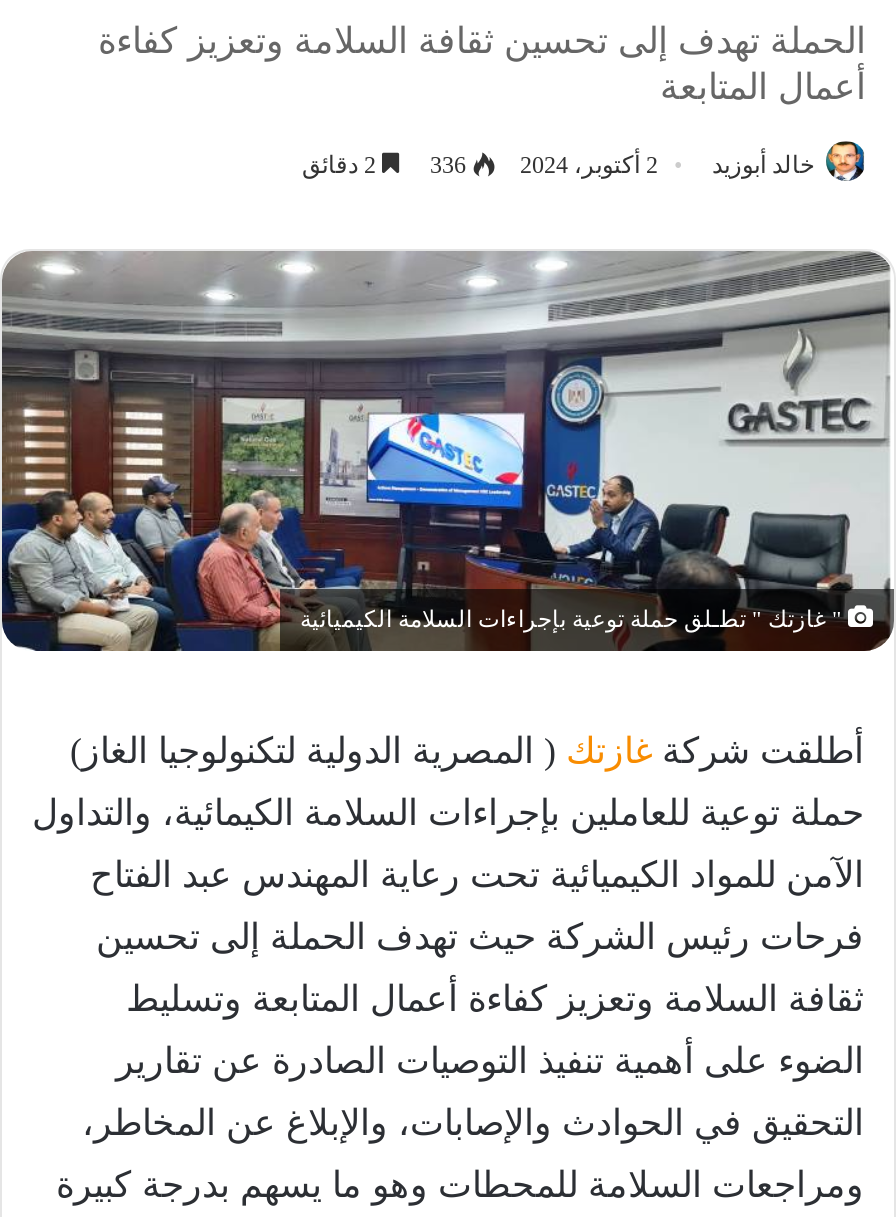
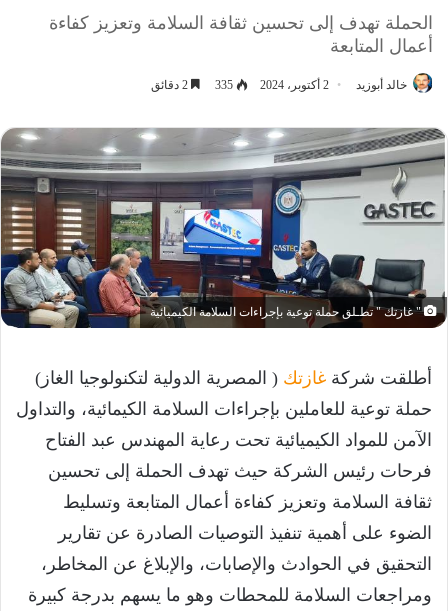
[430,150,466,178] 336 -> [215,77,233,91] 335

